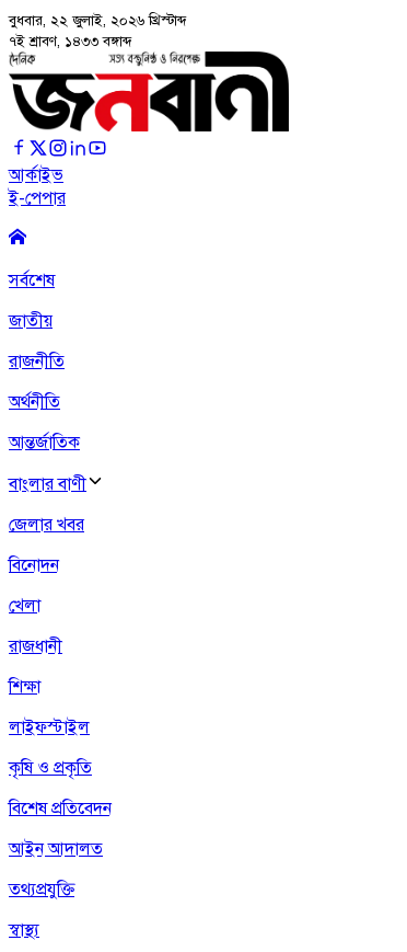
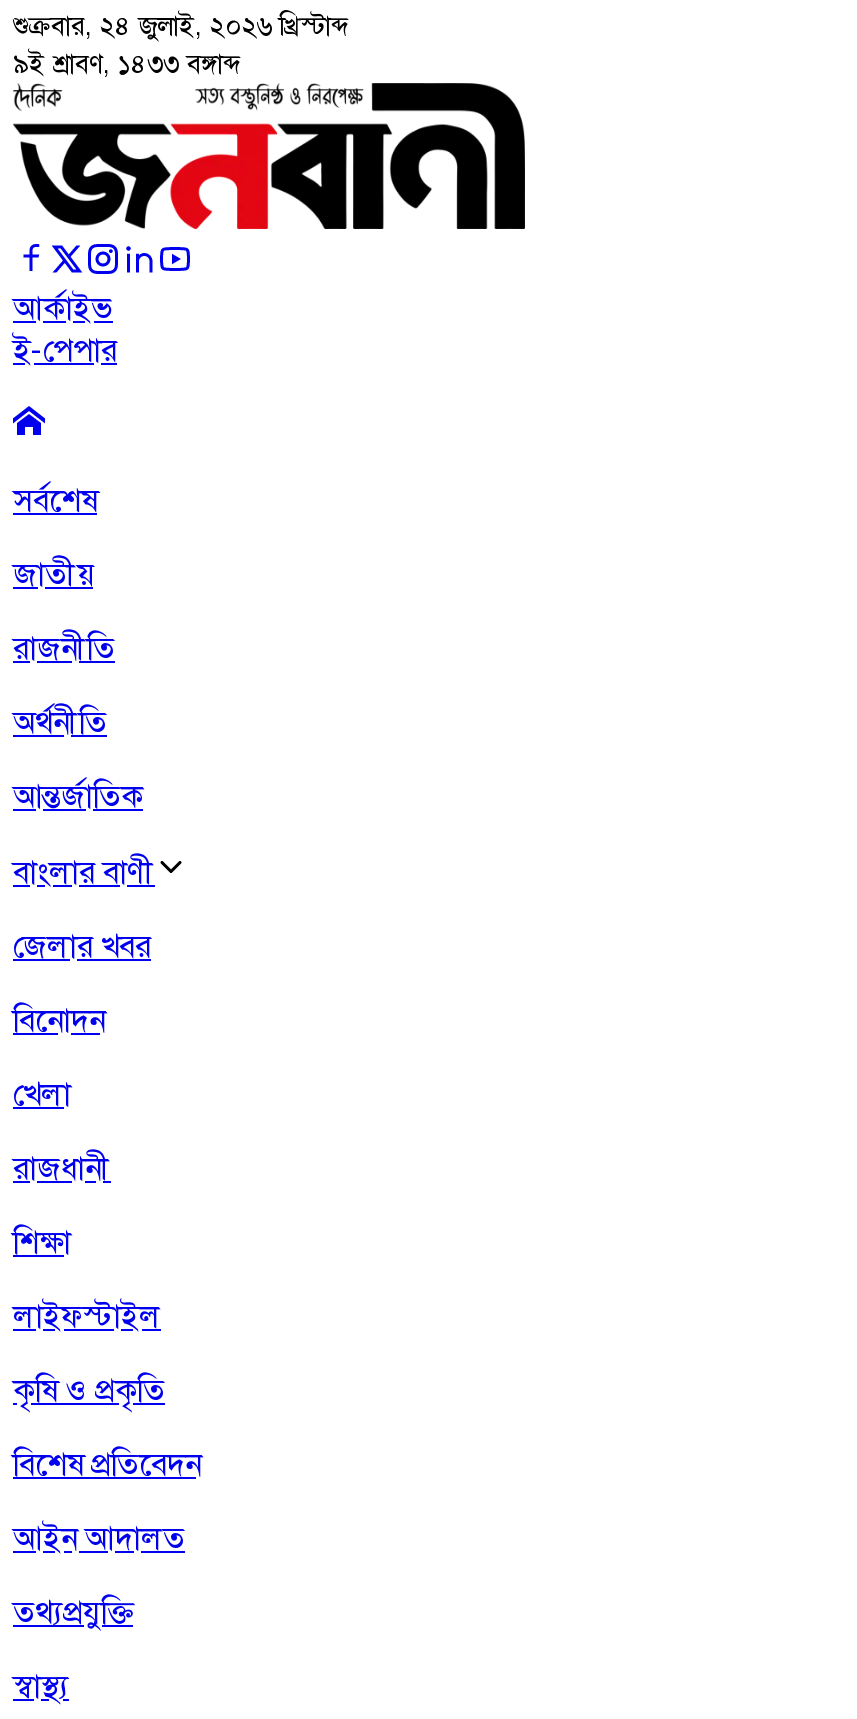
[9,11,187,30] বুধবার, ২২ জুলাই, ২০২৬ খ্রিস্টাব্দ -> [13,9,349,43] শুক্রবার, ২৪ জুলাই, ২০২৬ খ্রিস্টাব্দ
[9,32,132,50] ৭ই শ্রাবণ, ১৪৩৩ বঙ্গাব্দ -> [13,47,241,81] ৯ই শ্রাবণ, ১৪৩৩ বঙ্গাব্দ

